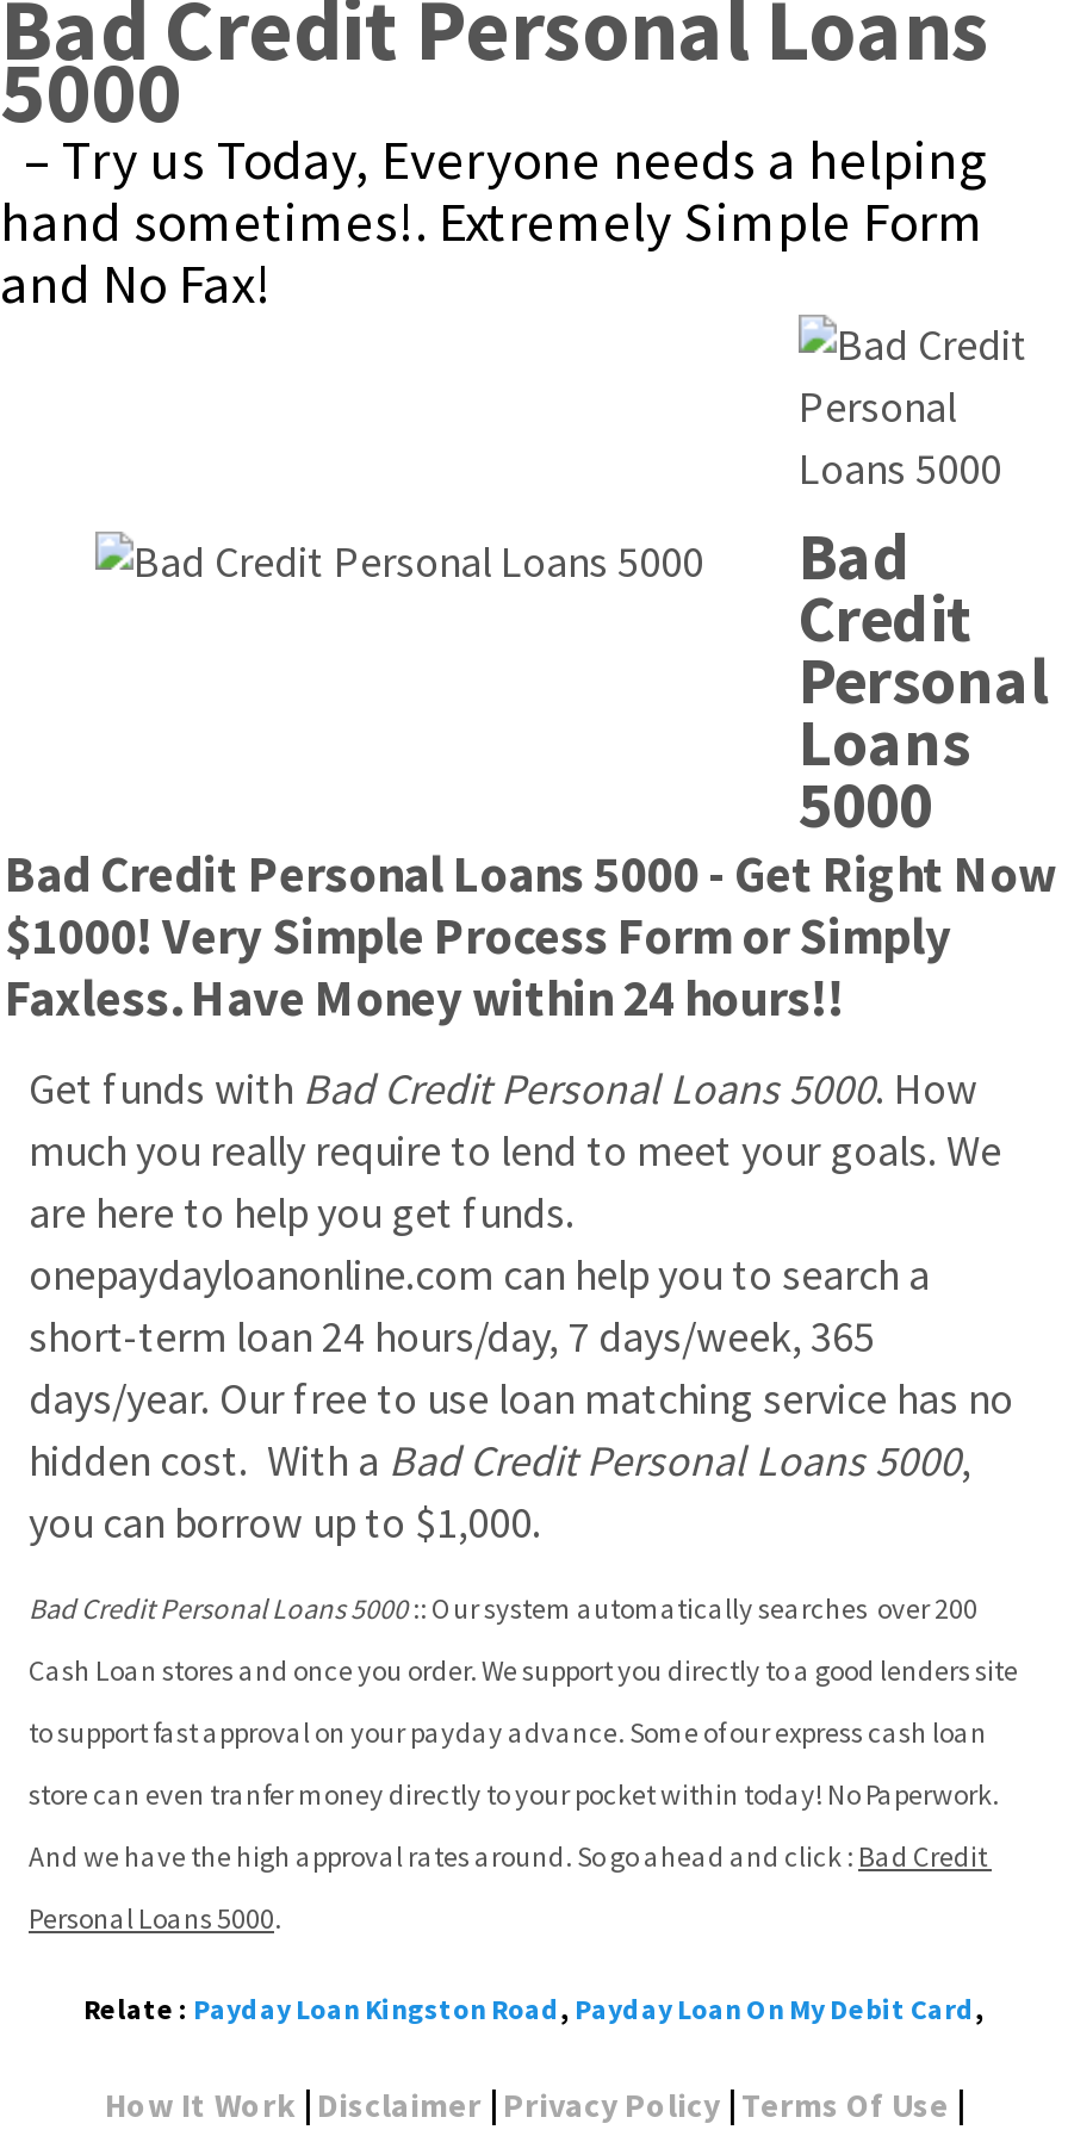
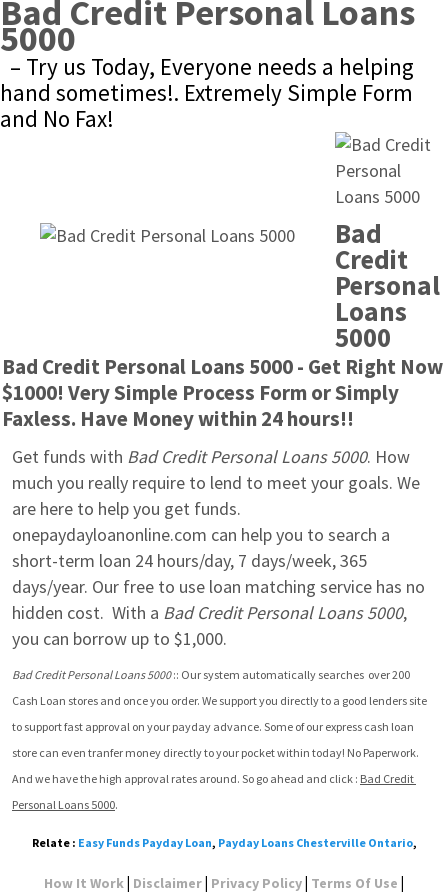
[83,1991,985,2026] Relate : Payday Loan Kingston Road, Payday Loan On My Debit Card, -> [31,835,416,850] Relate : Easy Funds Payday Loan, Payday Loans Chesterville Ontario,

